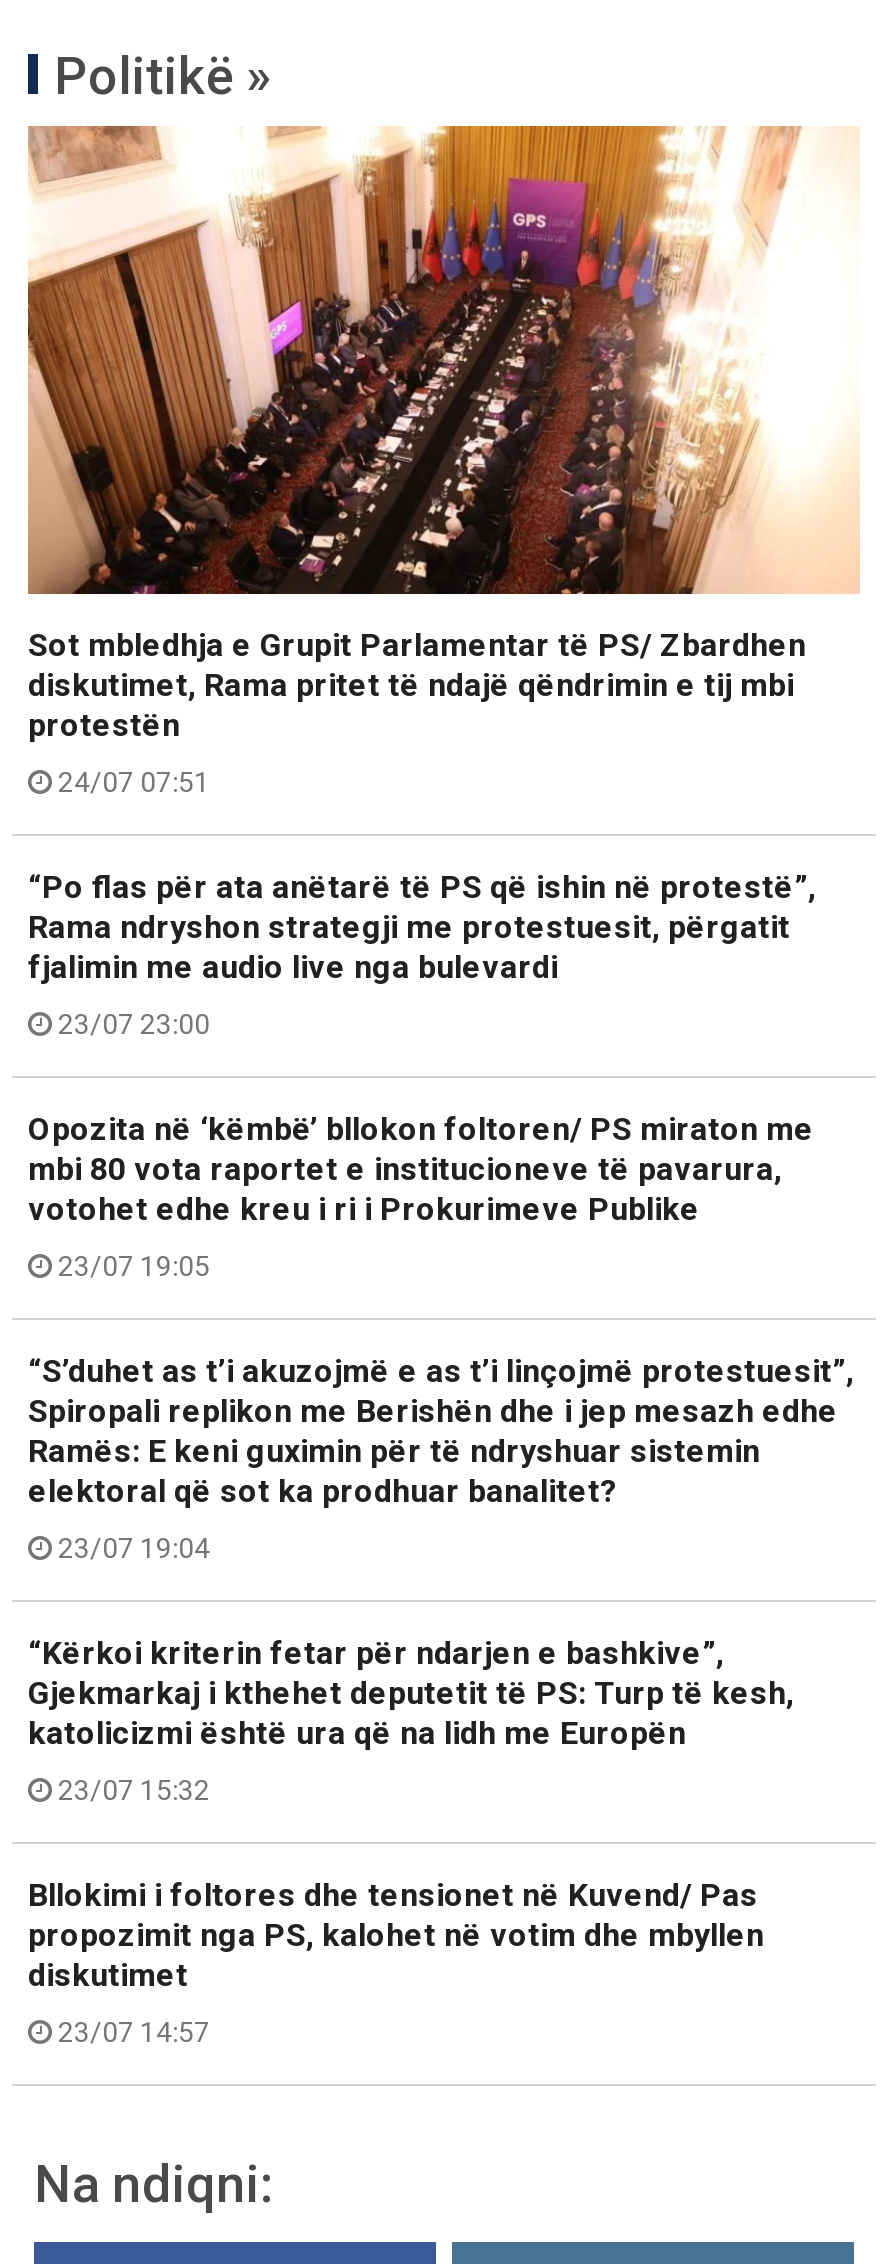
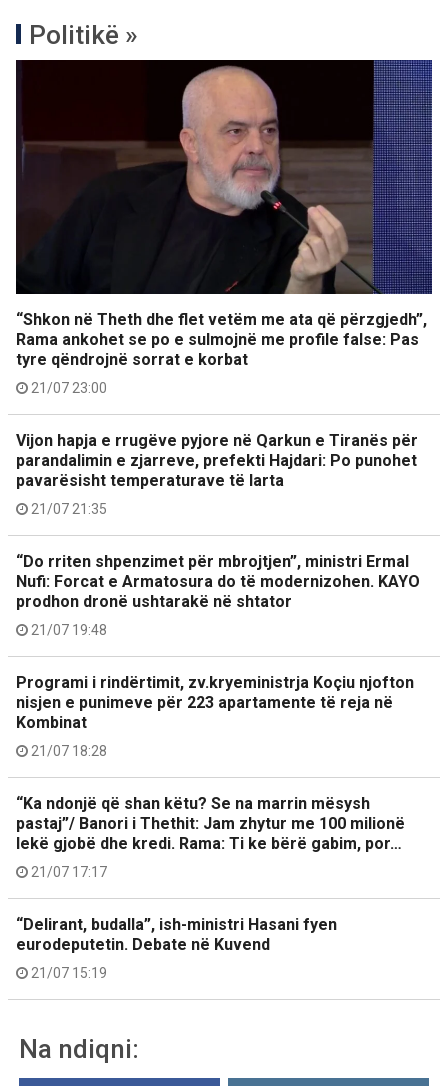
[26,125,860,744] [image] | Sot mbledhja e Grupit Parlamentar të PS/ Zbardhen | diskutimet, Rama pritet të ndajë qëndrimin e tij mbi | protestën -> [15,59,433,369] [image] | “Shkon në Theth dhe flet vetëm me ata që përzgjedh”, | Rama ankohet se po e sulmojnë me profile false: Pas | tyre qëndrojnë sorrat e korbat
[52,766,210,798] 24/07 07:51 -> [28,380,107,396] 21/07 23:00
[28,868,816,986] “Po flas për ata anëtarë të PS që ishin në protestë”, | Rama ndryshon strategji me protestuesit, përgatit | fjalimin me audio live nga bulevardi -> [16,431,418,490] Vijon hapja e rrugëve pyjore në Qarkun e Tiranës për | parandalimin e zjarreve, prefekti Hajdari: Po punohet | pavarësisht temperaturave të larta
[52,1008,210,1040] 23/07 23:00 -> [28,501,107,517] 21/07 21:35
[28,1110,814,1228] Opozita në ‘këmbë’ bllokon foltoren/ PS miraton me | mbi 80 vota raportet e institucioneve të pavarura, | votohet edhe kreu i ri i Prokurimeve Publike -> [16,552,420,611] “Do rriten shpenzimet për mbrojtjen”, ministri Ermal | Nufi: Forcat e Armatosura do të modernizohen. KAYO | prodhon dronë ushtarakë në shtator
[52,1250,210,1282] 23/07 19:05 -> [28,622,107,638] 21/07 19:48
[28,1352,854,1510] “S’duhet as t’i akuzojmë e as t’i linçojmë protestuesit”, | Spiropali replikon me Berishën dhe i jep mesazh edhe | Ramës: E keni guximin për të ndryshuar sistemin | elektoral që sot ka prodhuar banalitet? -> [16,673,414,732] Programi i rindërtimit, zv.kryeministrja Koçiu njofton | nisjen e punimeve për 223 apartamente të reja në | Kombinat
[52,1532,210,1564] 23/07 19:04 -> [28,743,107,759] 21/07 18:28
[28,1634,794,1752] “Kërkoi kriterin fetar për ndarjen e bashkive”, | Gjekmarkaj i kthehet deputetit të PS: Turp të kesh, | katolicizmi është ura që na lidh me Europën -> [16,794,405,853] “Ka ndonjë që shan këtu? Se na marrin mësysh | pastaj”/ Banori i Thethit: Jam zhytur me 100 milionë | lekë gjobë dhe kredi. Rama: Ti ke bërë gabim, por…
[52,1774,210,1806] 23/07 15:32 -> [28,864,107,880] 21/07 17:17
[28,1876,764,1994] Bllokimi i foltores dhe tensionet në Kuvend/ Pas | propozimit nga PS, kalohet në votim dhe mbyllen | diskutimet -> [16,915,337,954] “Delirant, budalla”, ish-ministri Hasani fyen | eurodeputetin. Debate në Kuvend
[52,2016,210,2048] 23/07 14:57 -> [28,965,107,981] 21/07 15:19

